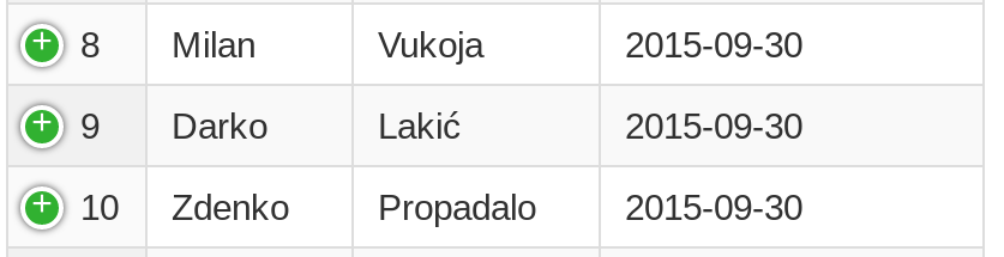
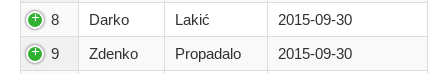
[80,24,802,146] Milan | Vukoja | 2015-09-30 | 9 -> none
[80,187,289,227] 10 Zdenko -> [51,45,138,62] 9 Zdenko

